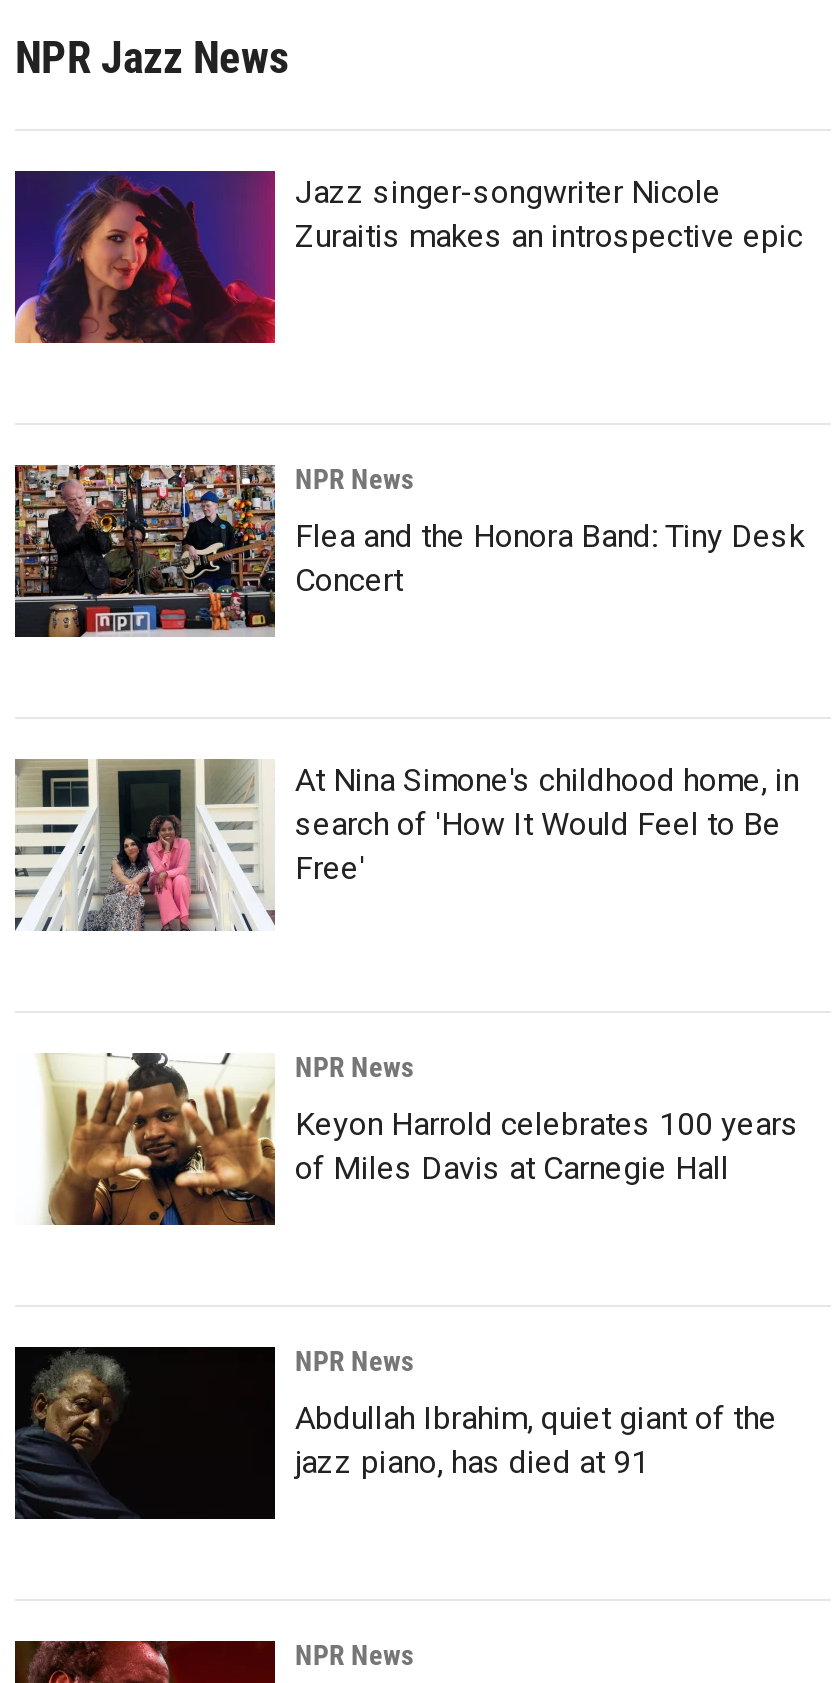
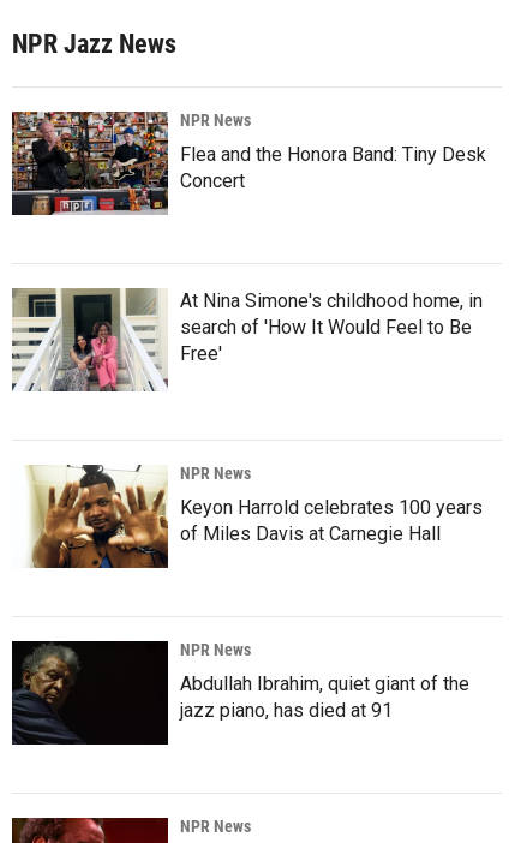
[13,169,803,345] [image] | Jazz singer-songwriter Nicole | Zuraitis makes an introspective epic -> none

